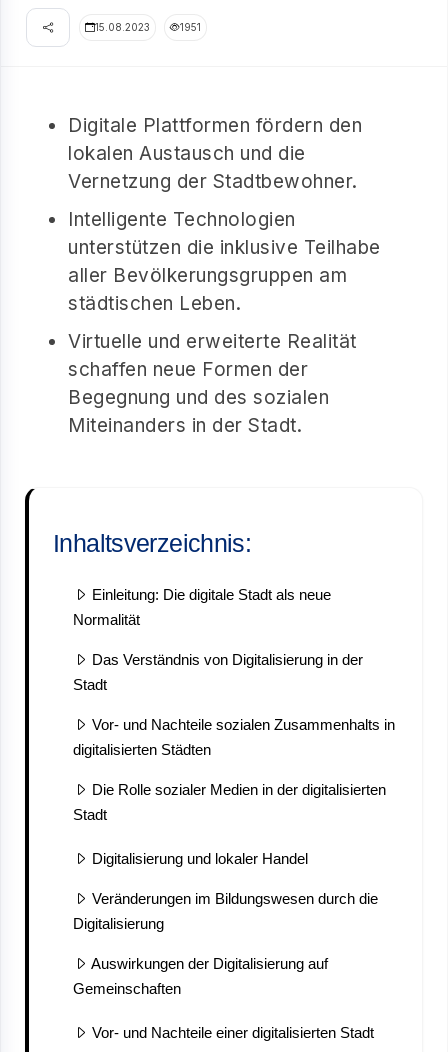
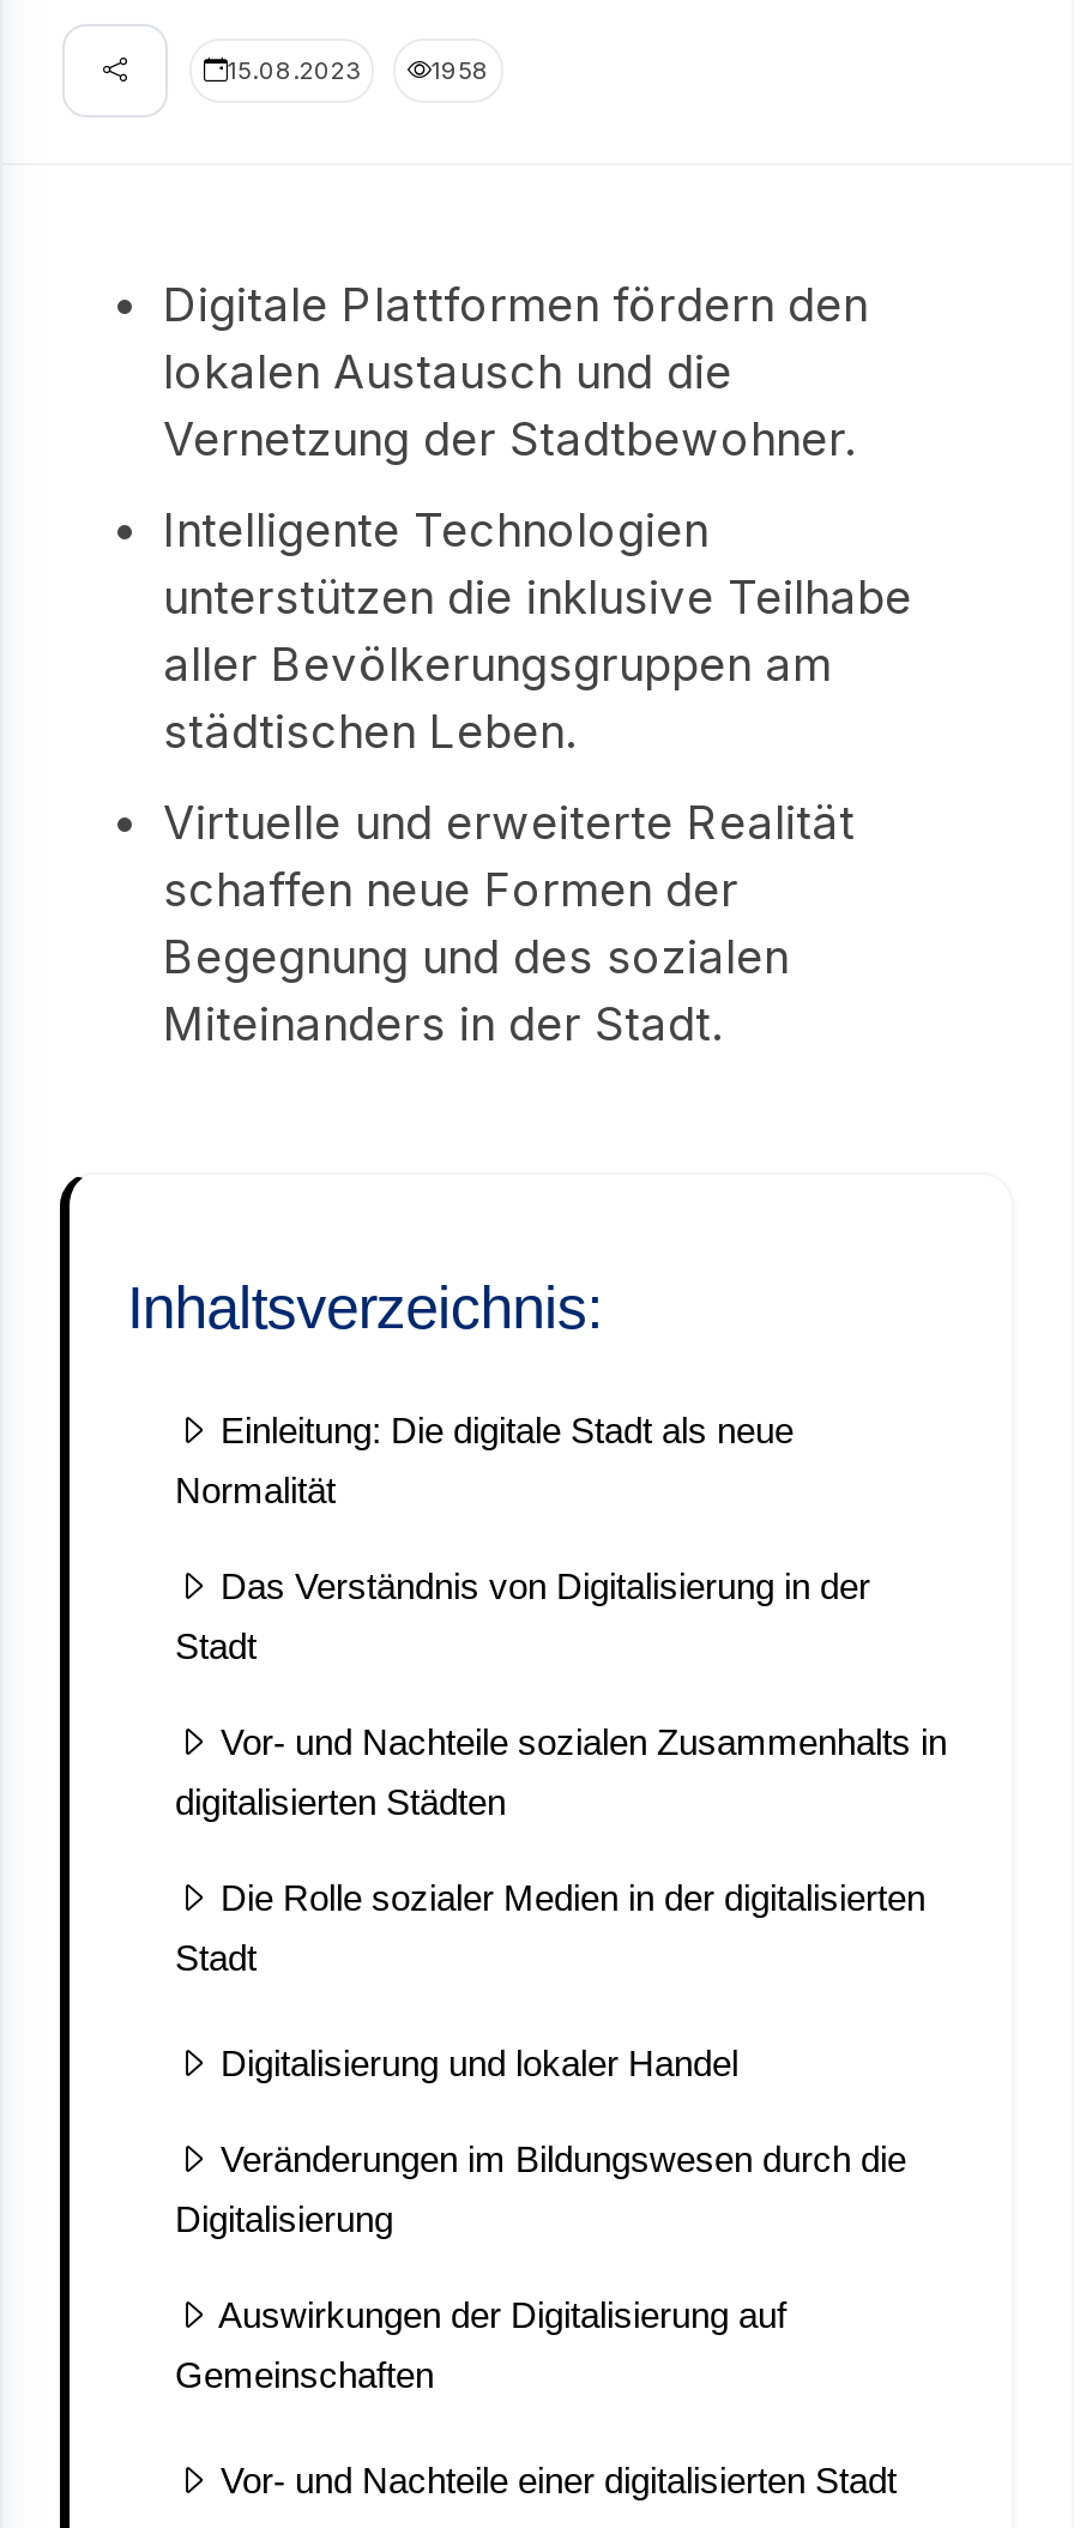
[180,21,201,33] 1951 -> [432,54,489,83] 1958

